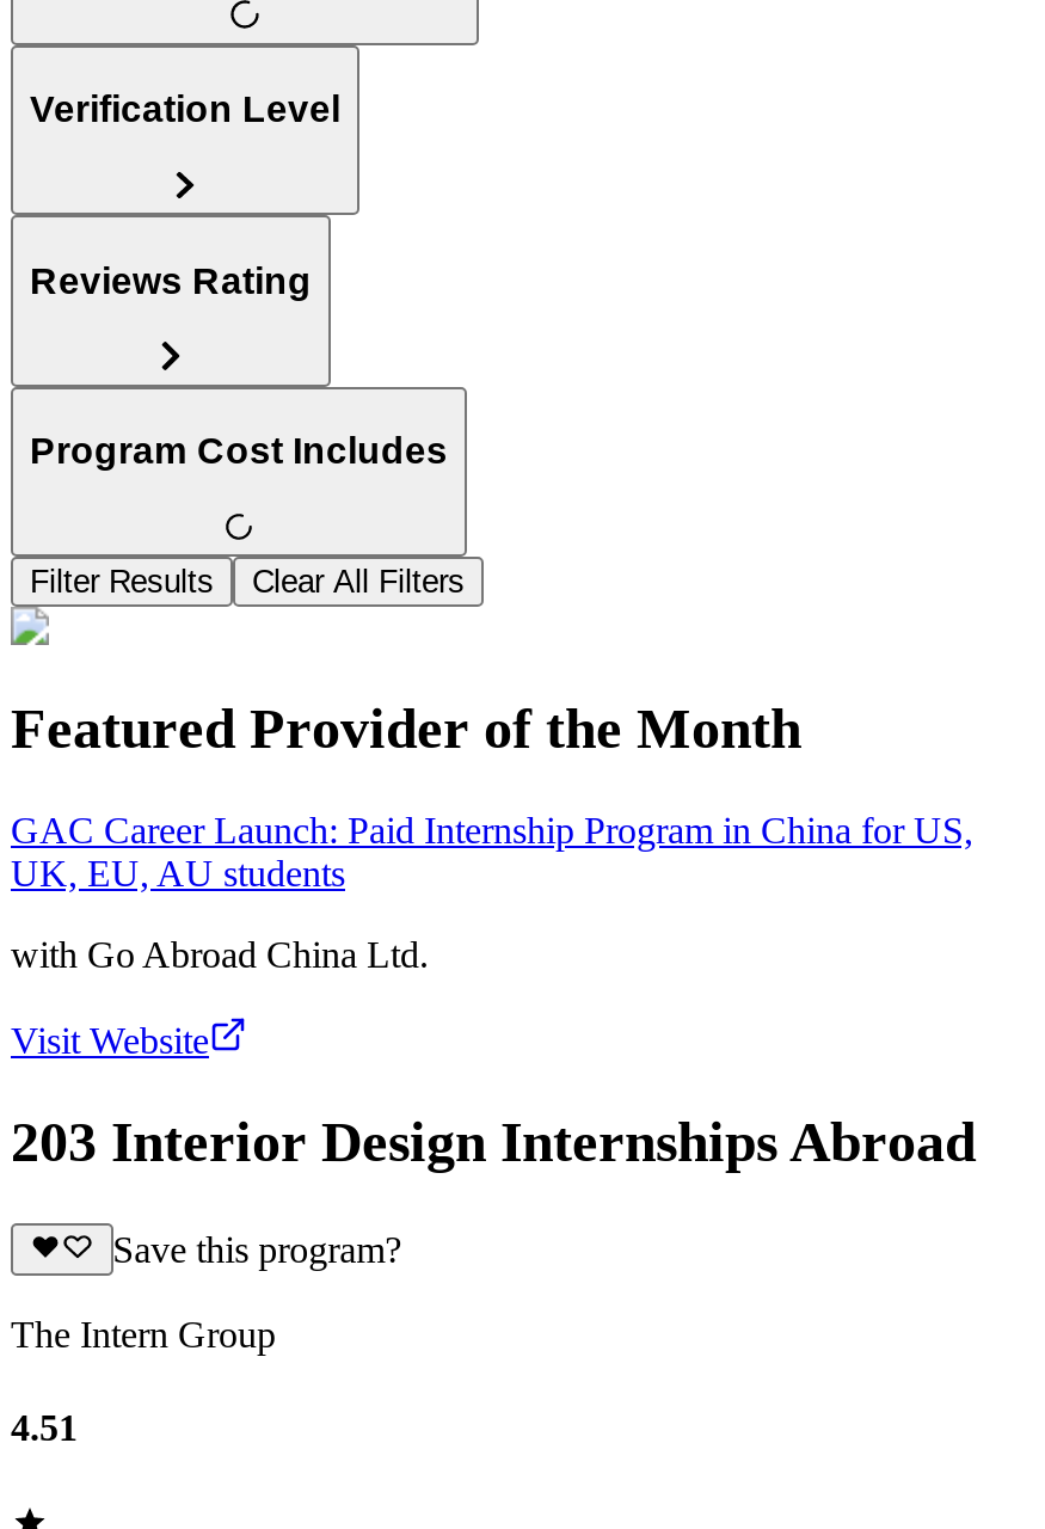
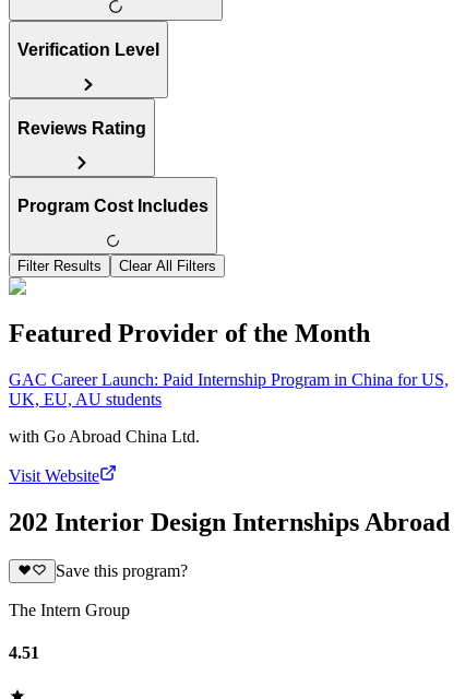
[11,1110,976,1173] 203 Interior Design Internships Abroad -> [9,508,450,536] 202 Interior Design Internships Abroad

